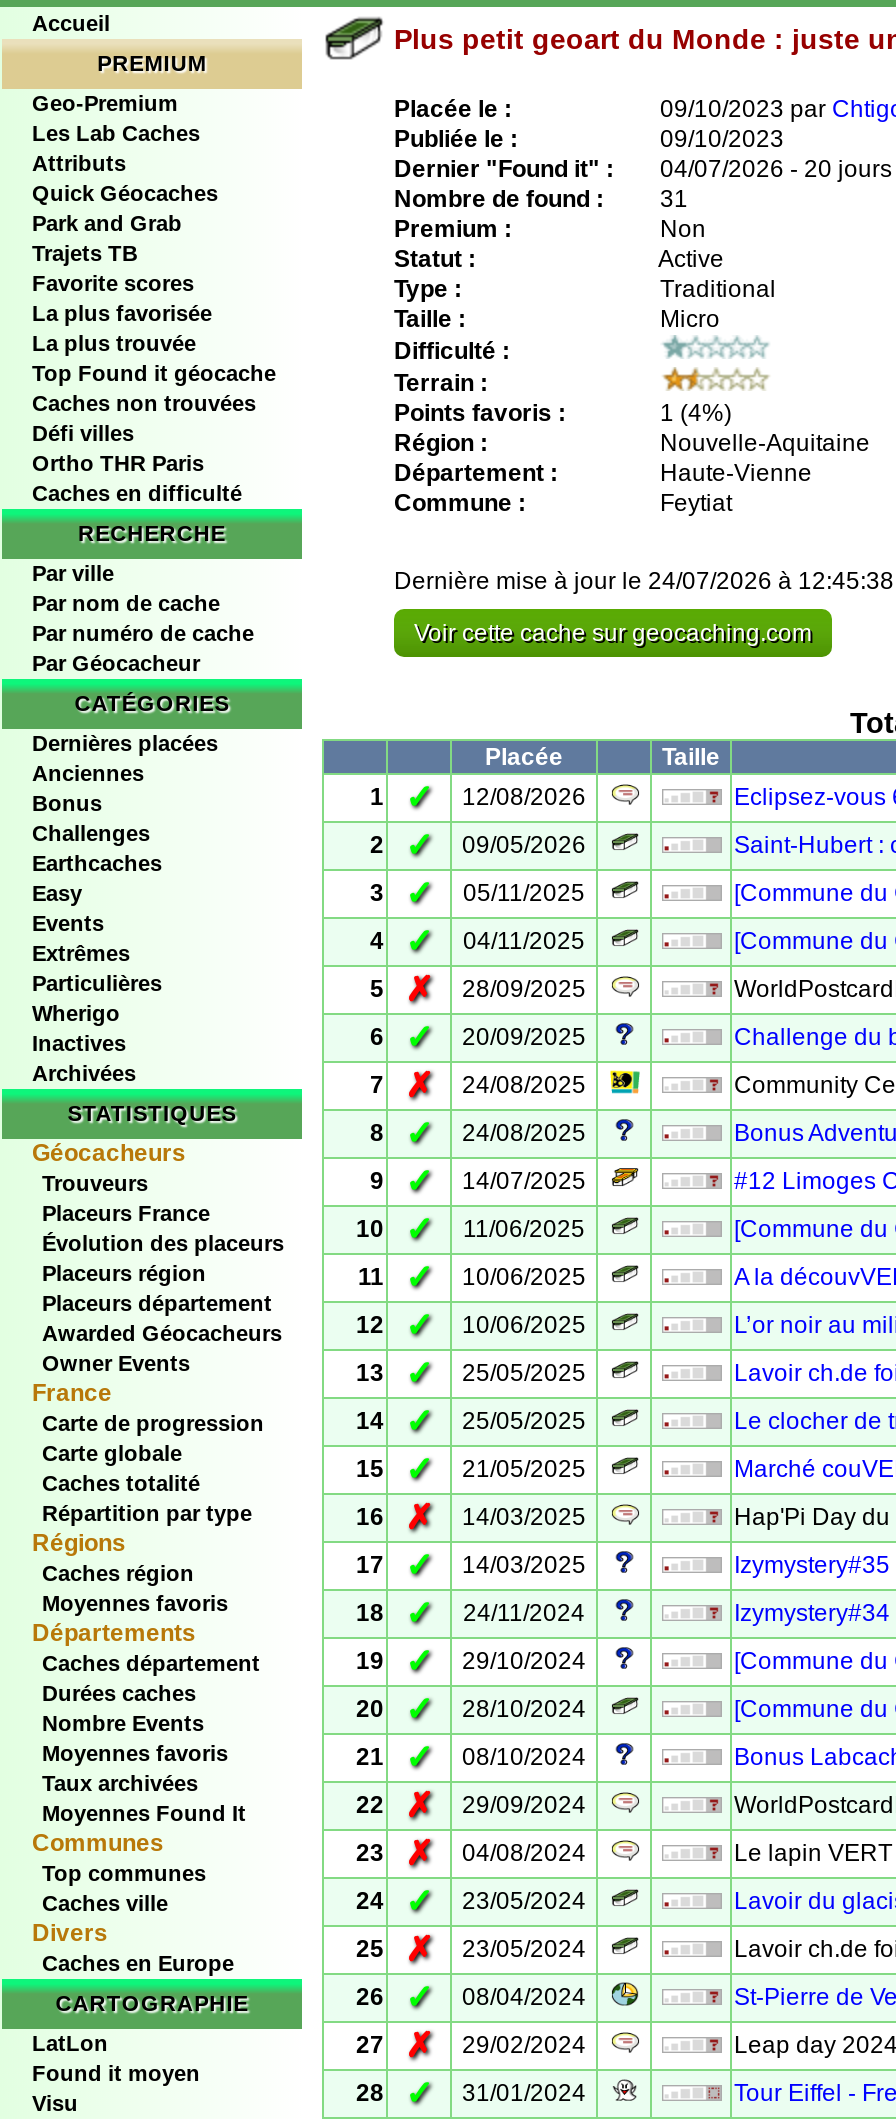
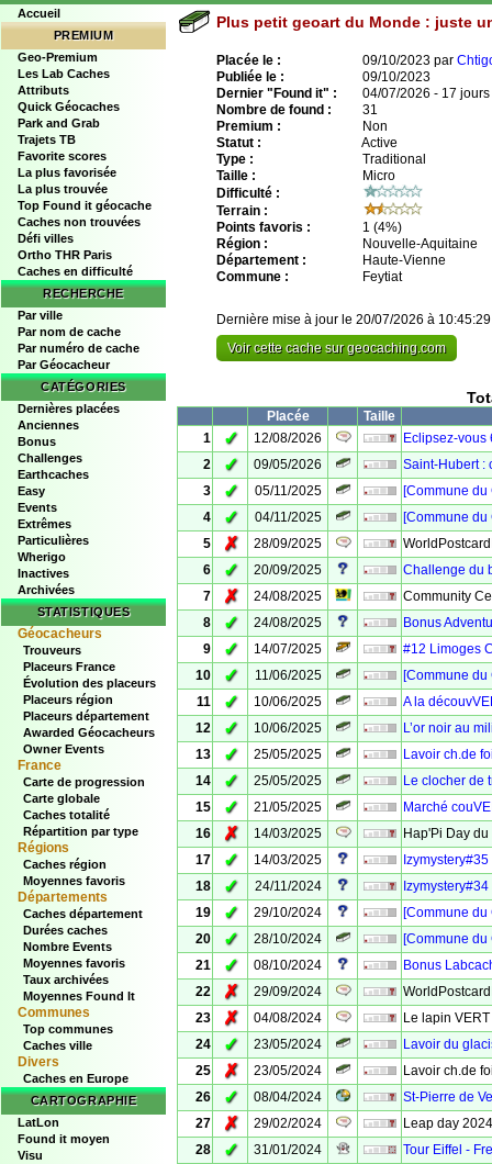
[394,155,892,183] Dernier "Found it" : 04/07/2026 - 20 jours -> [216,86,490,101] Dernier "Found it" : 04/07/2026 - 17 jours
[394,567,894,595] Dernière mise à jour le 24/07/2026 à 12:45:38 -> [216,312,491,327] Dernière mise à jour le 20/07/2026 à 10:45:29

